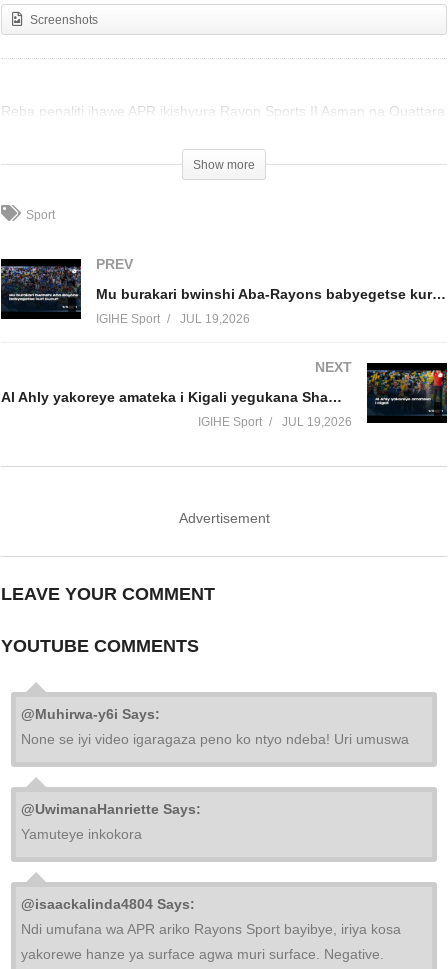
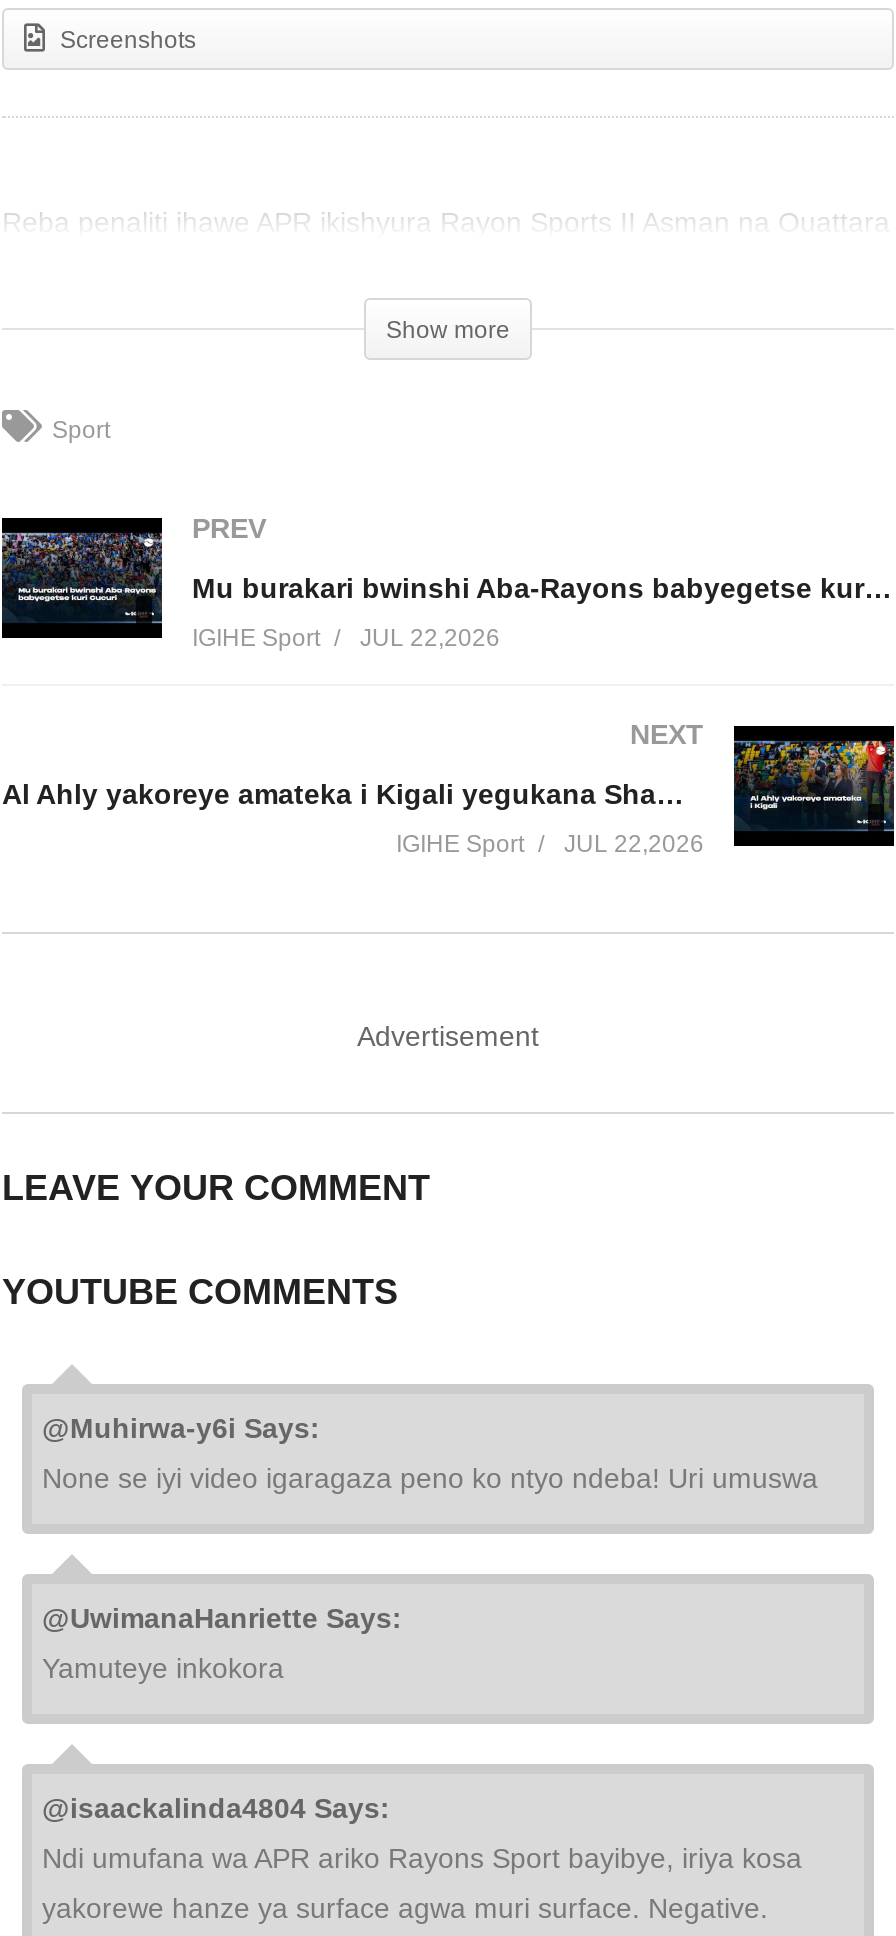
[96,312,250,326] IGIHE Sport JUL 19,2026 -> [192,623,500,651] IGIHE Sport JUL 22,2026
[198,415,352,429] IGIHE Sport JUL 19,2026 -> [396,831,704,859] IGIHE Sport JUL 22,2026

